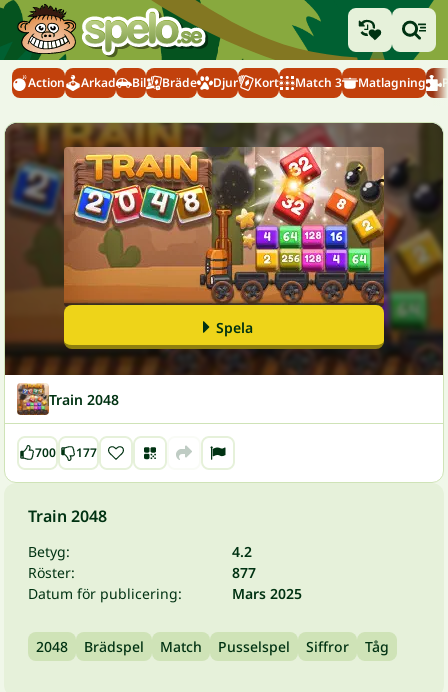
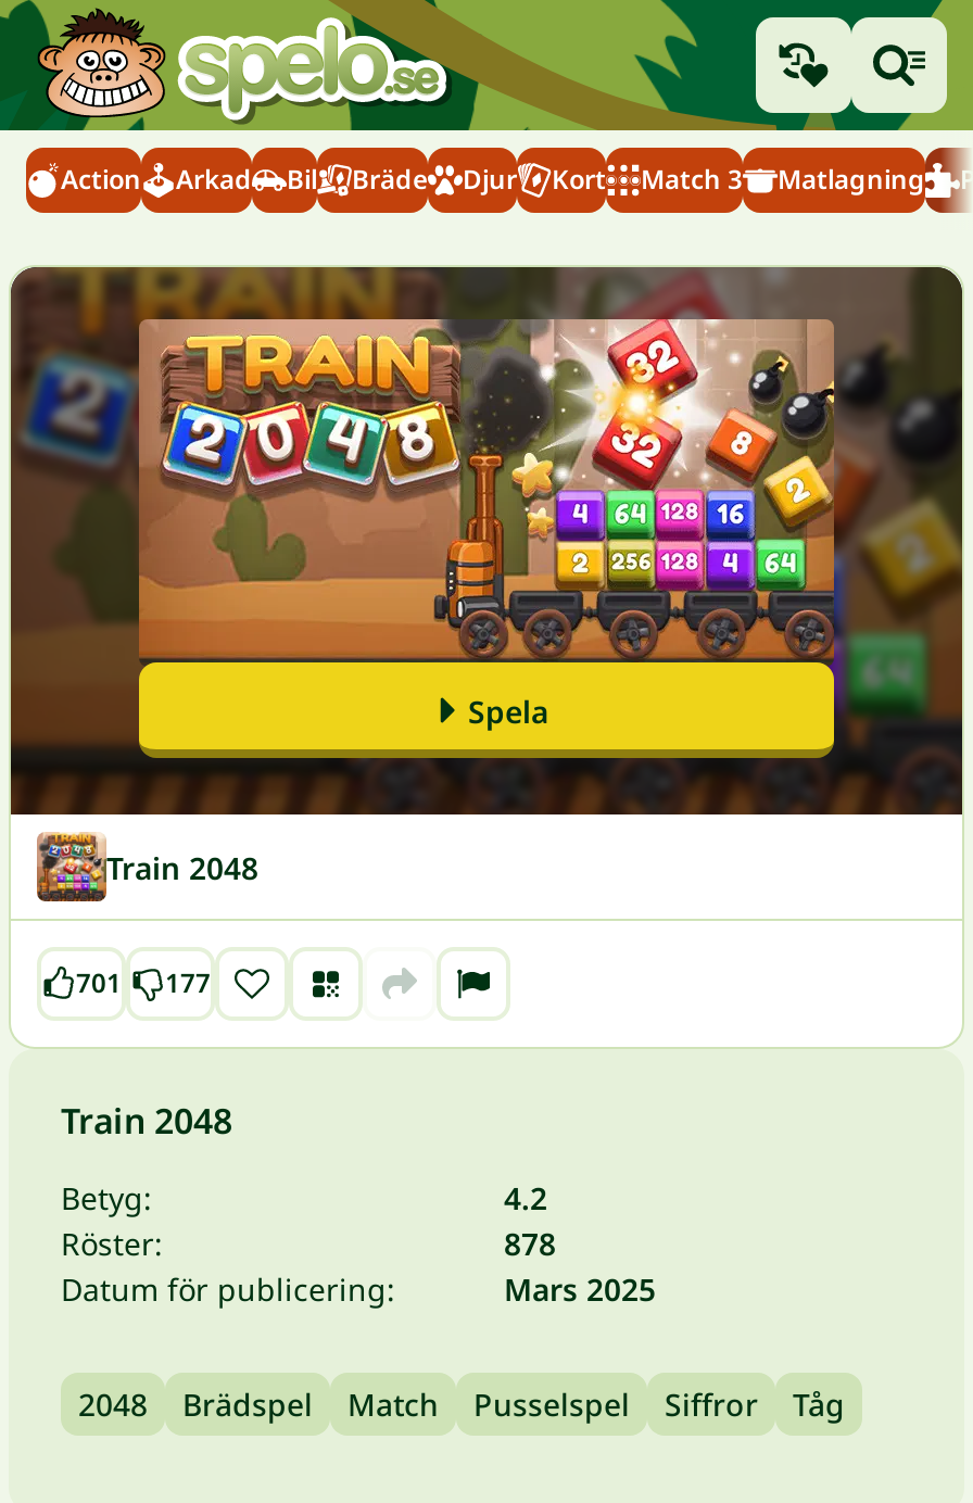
[35,444,97,461] 700 177 -> [76,964,211,1001] 701 177
[232,563,256,582] 877 -> [504,1223,556,1264] 878

